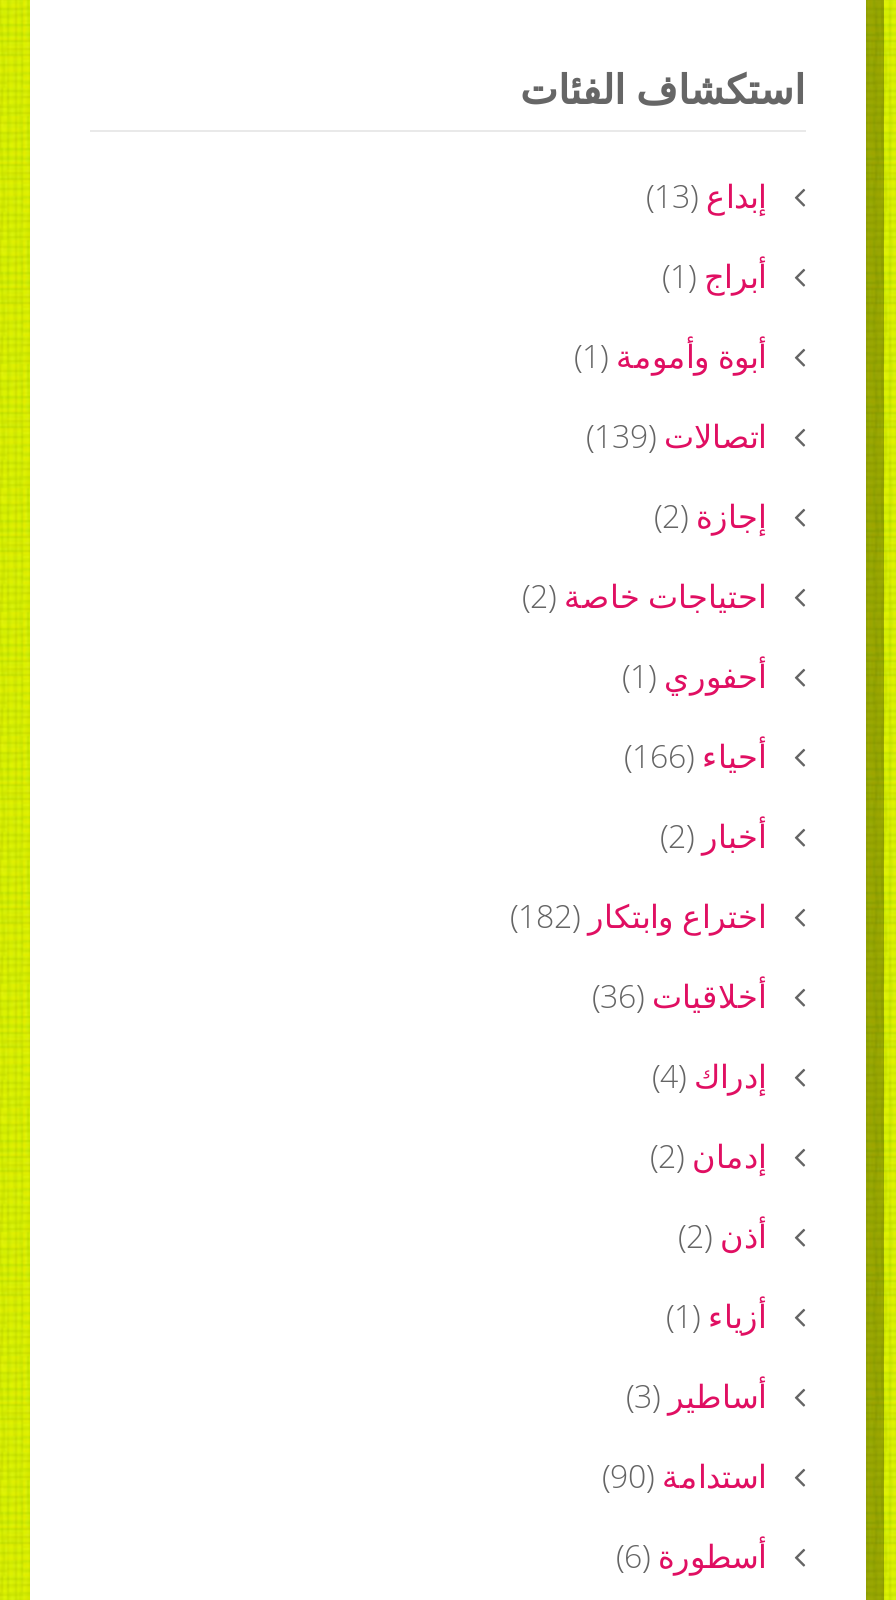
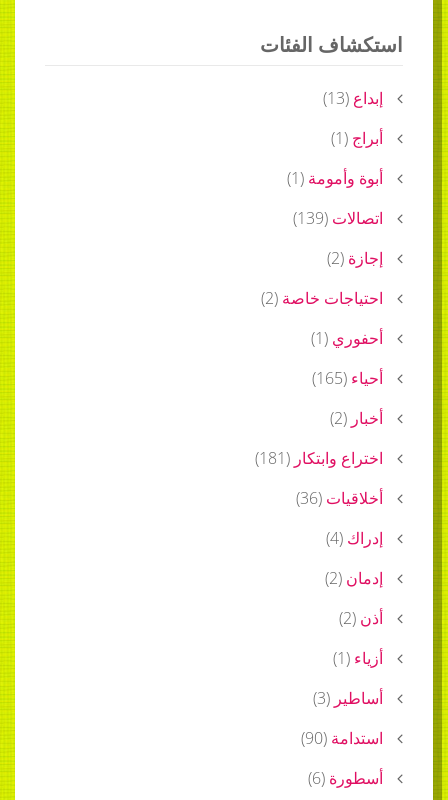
[624,734,766,778] أحياء (166) -> [312,367,383,389] أحياء (165)
[510,894,766,938] اختراع وابتكار (182) -> [255,447,383,469] اختراع وابتكار (181)

